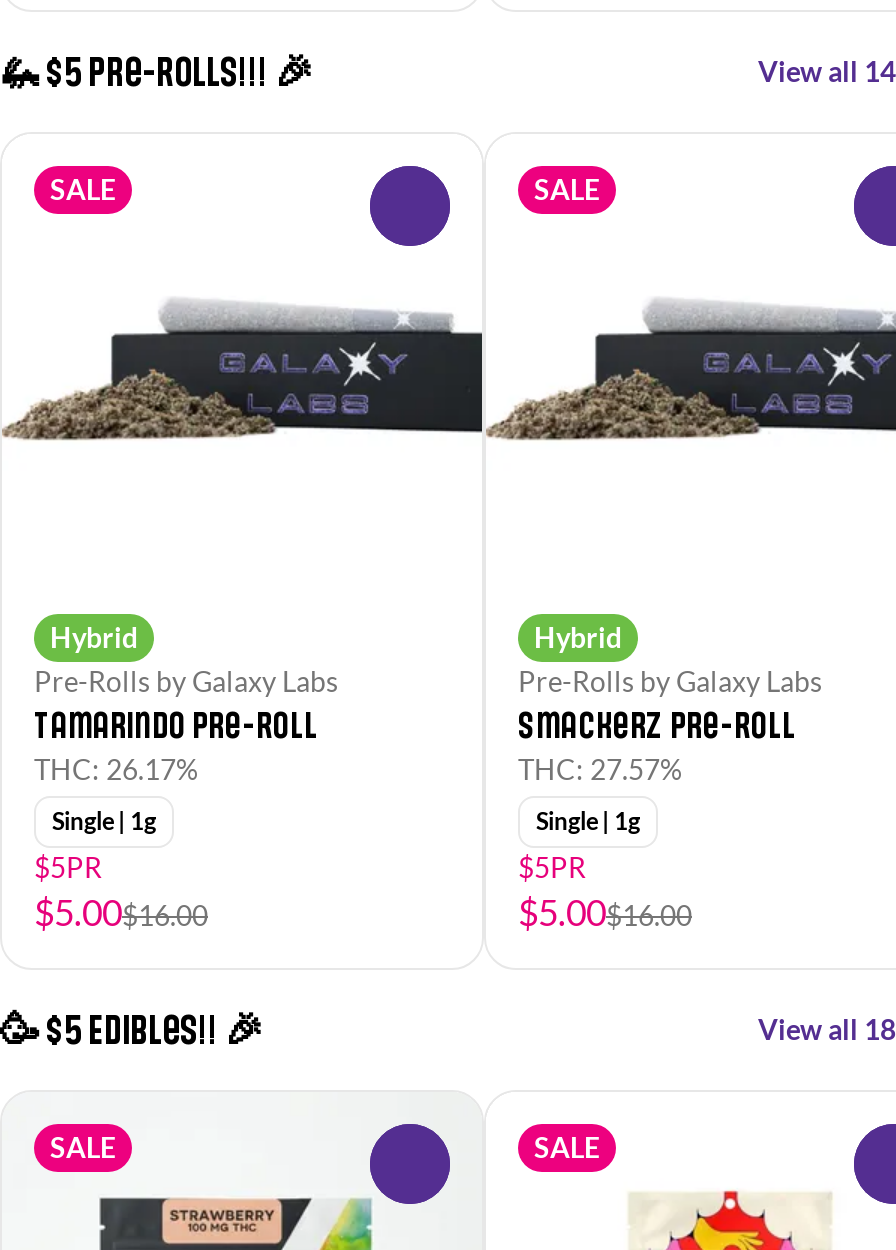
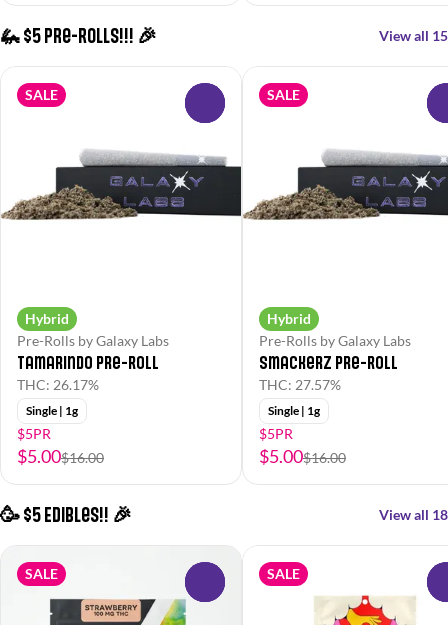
[758,54,896,88] View all 14 -> [379,27,448,44] View all 15

